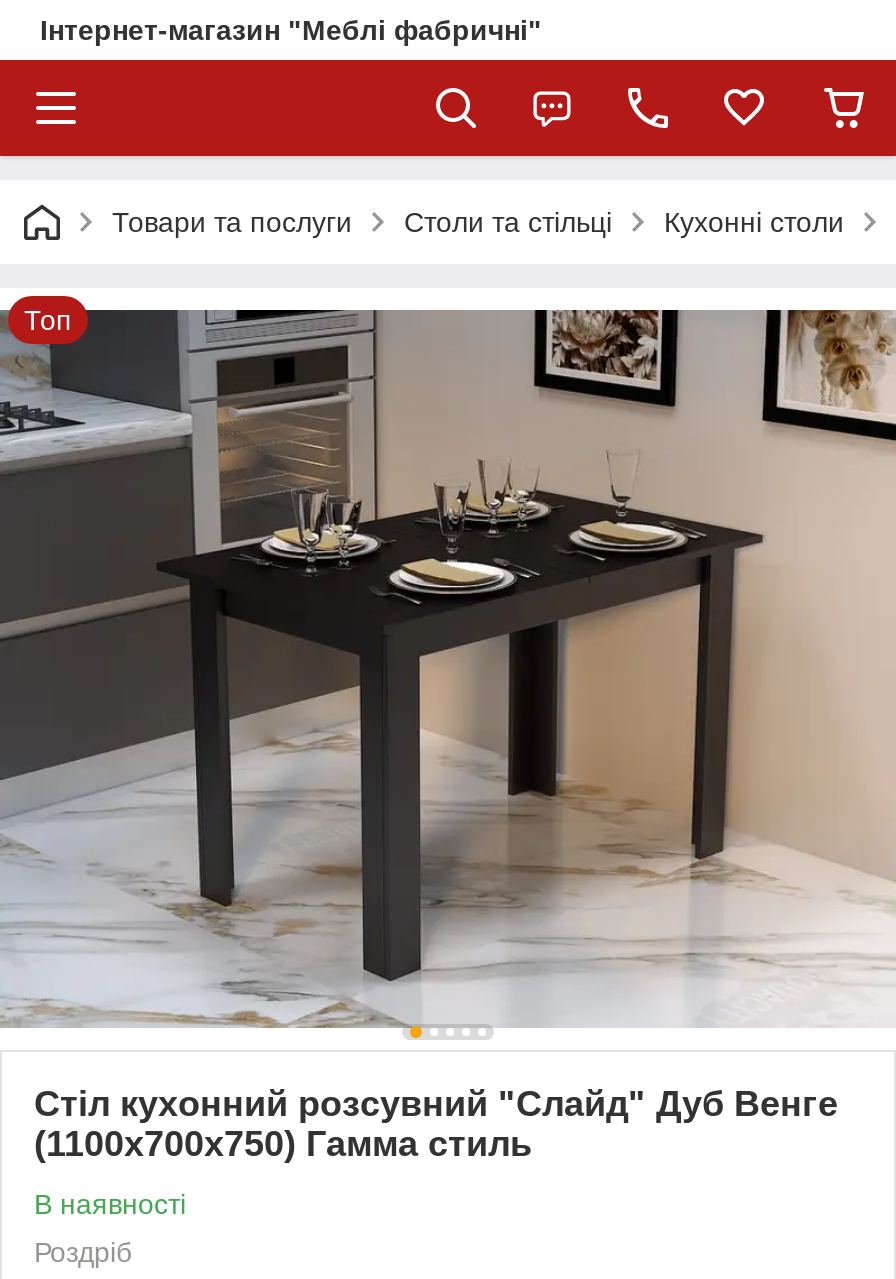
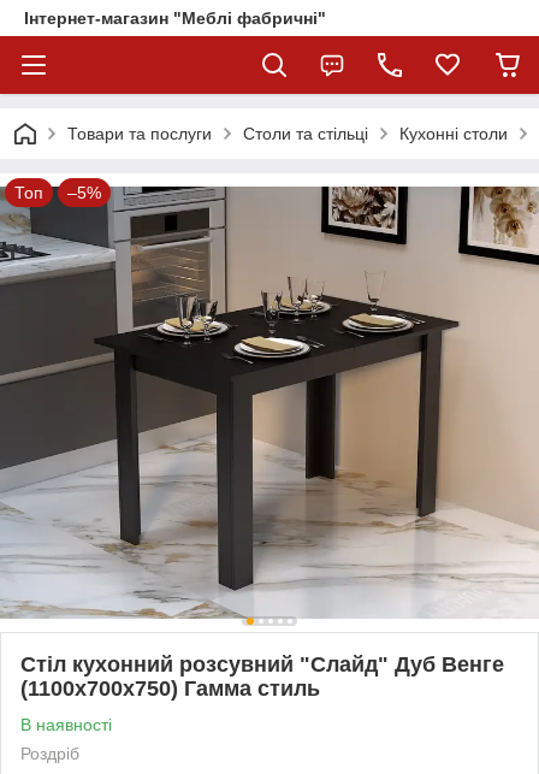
none -> [67,183,101,202] –5%

